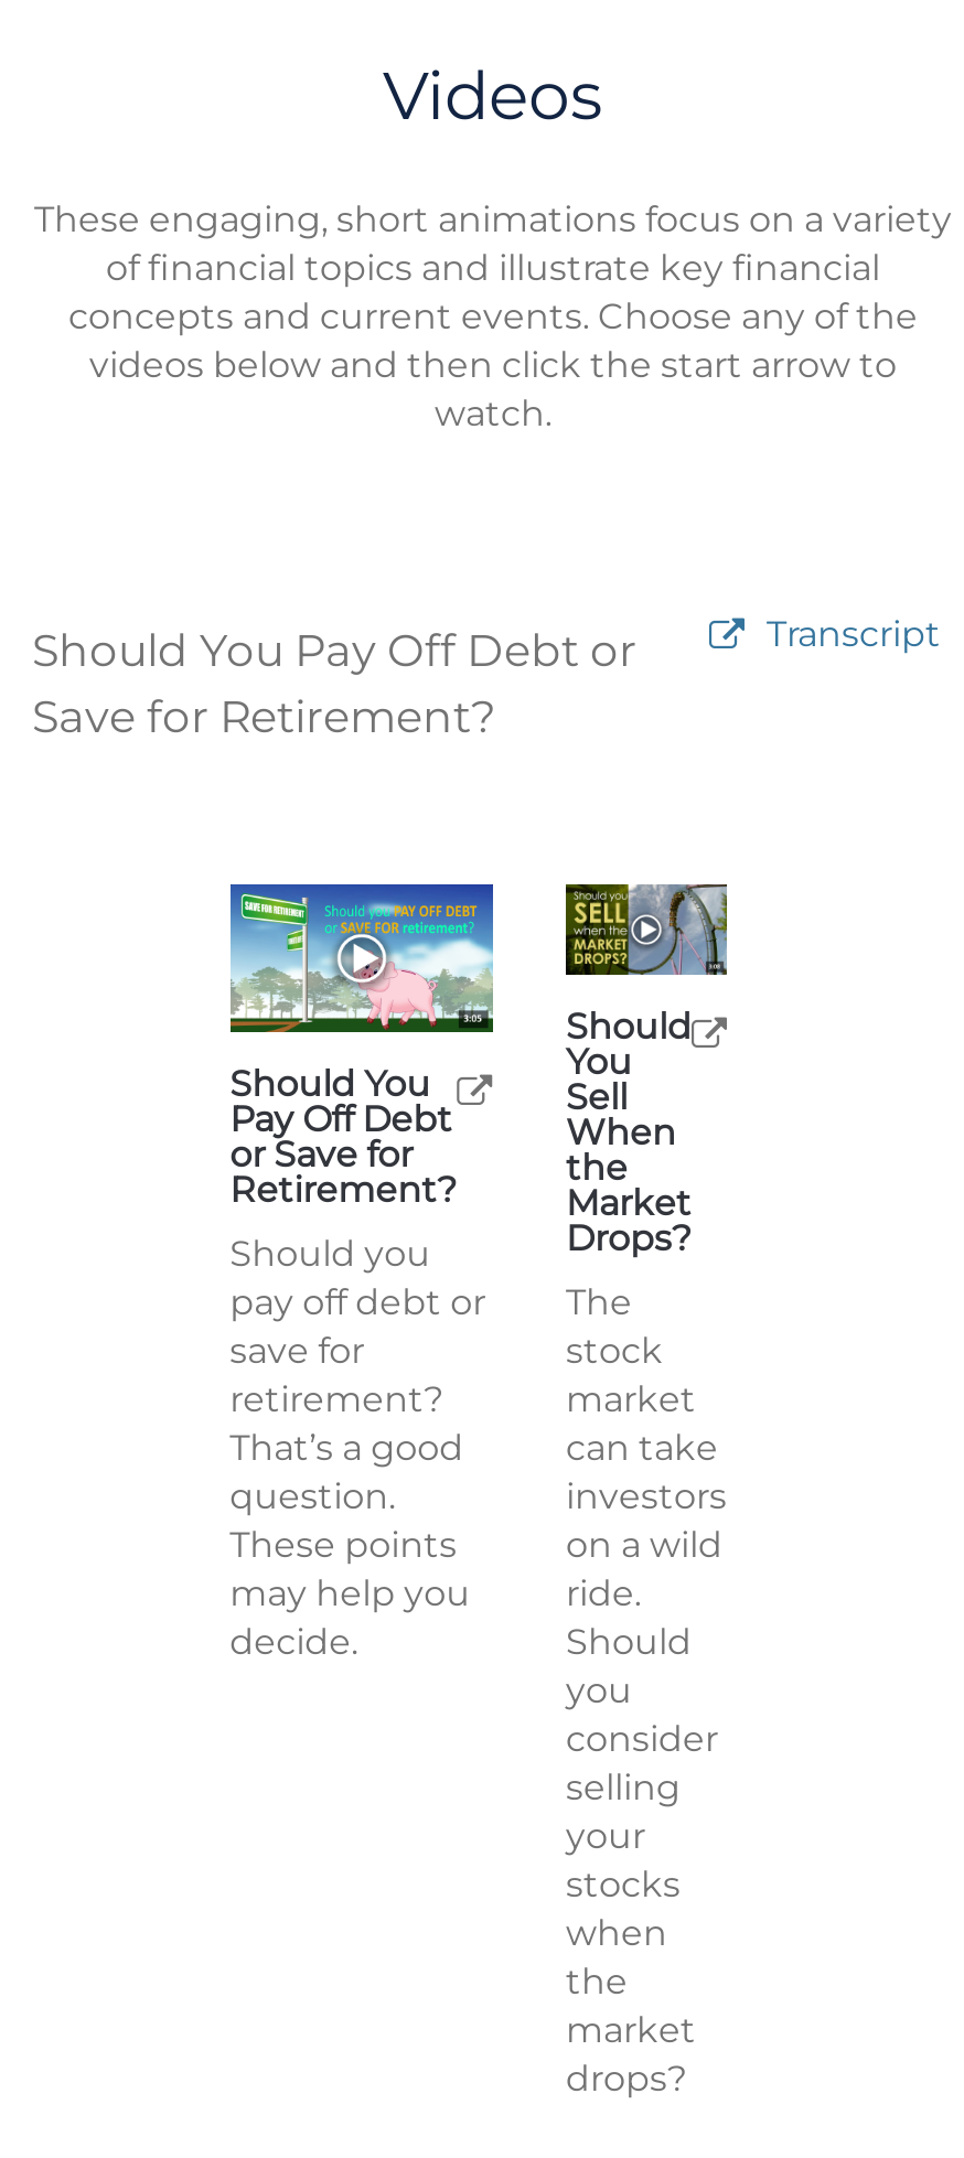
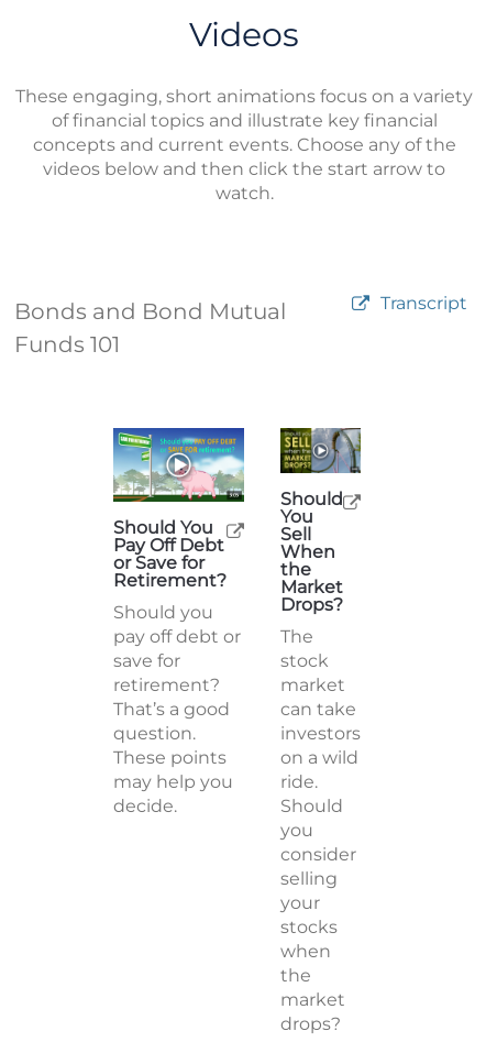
[32,624,636,743] Should You Pay Off Debt or | Save for Retirement? -> [14,298,286,358] Bonds and Bond Mutual | Funds 101

